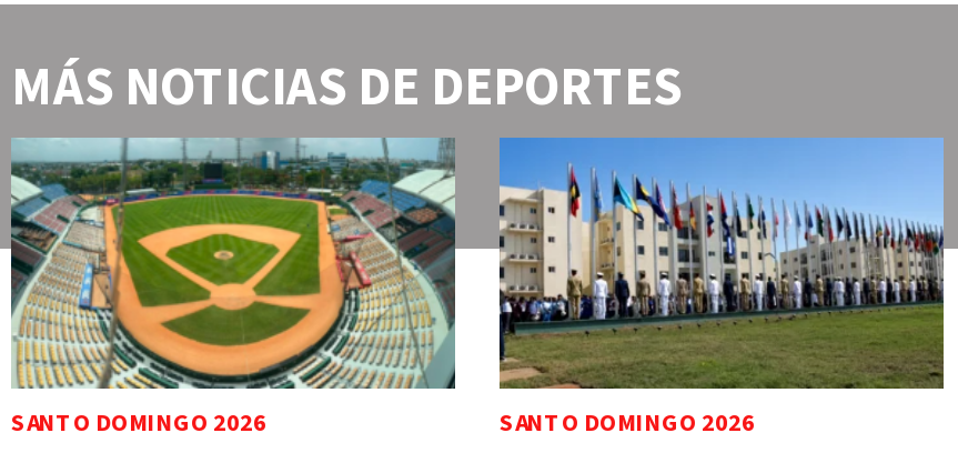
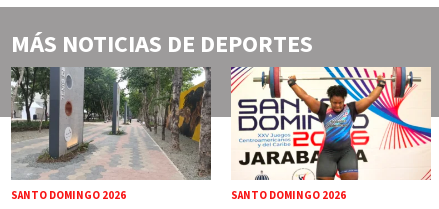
[9,138,457,391] [image] -> [10,66,212,180] [image]
[497,135,946,391] [image] -> [230,66,432,181] [image]

